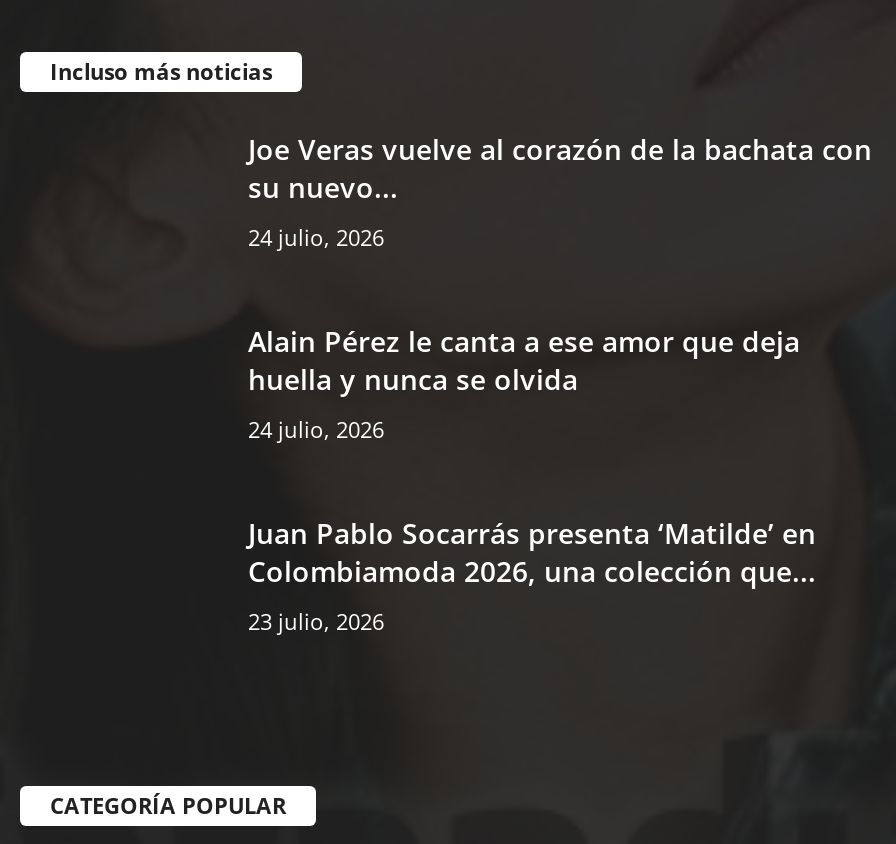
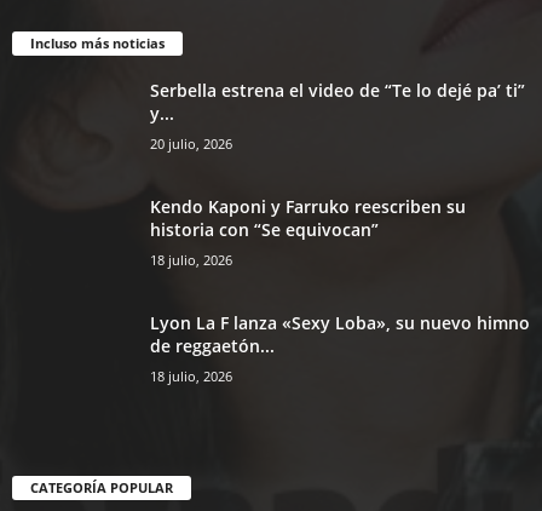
[248,130,872,252] Joe Veras vuelve al corazón de la bachata con | su nuevo... | 24 julio, 2026 -> [150,79,525,153] Serbella estrena el video de “Te lo dejé pa’ ti” | y... | 20 julio, 2026
[248,322,800,444] Alain Pérez le canta a ese amor que deja | huella y nunca se olvida | 24 julio, 2026 -> [150,195,466,269] Kendo Kaponi y Farruko reescriben su | historia con “Se equivocan” | 18 julio, 2026
[248,514,816,636] Juan Pablo Socarrás presenta ‘Matilde’ en | Colombiamoda 2026, una colección que... | 23 julio, 2026 -> [150,311,530,385] Lyon La F lanza «Sexy Loba», su nuevo himno | de reggaetón... | 18 julio, 2026

